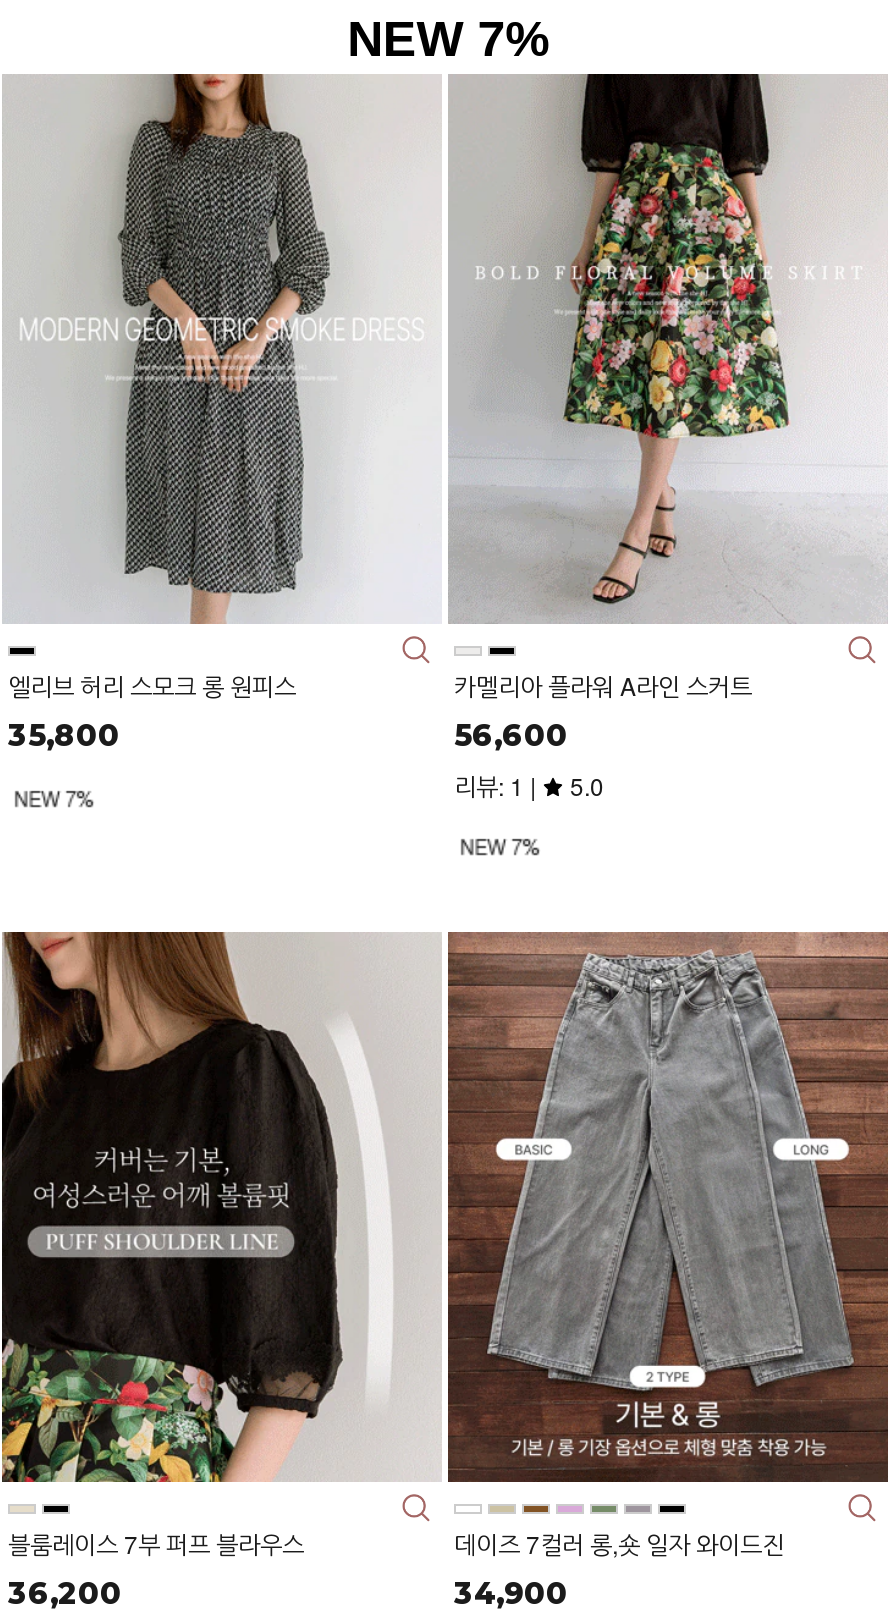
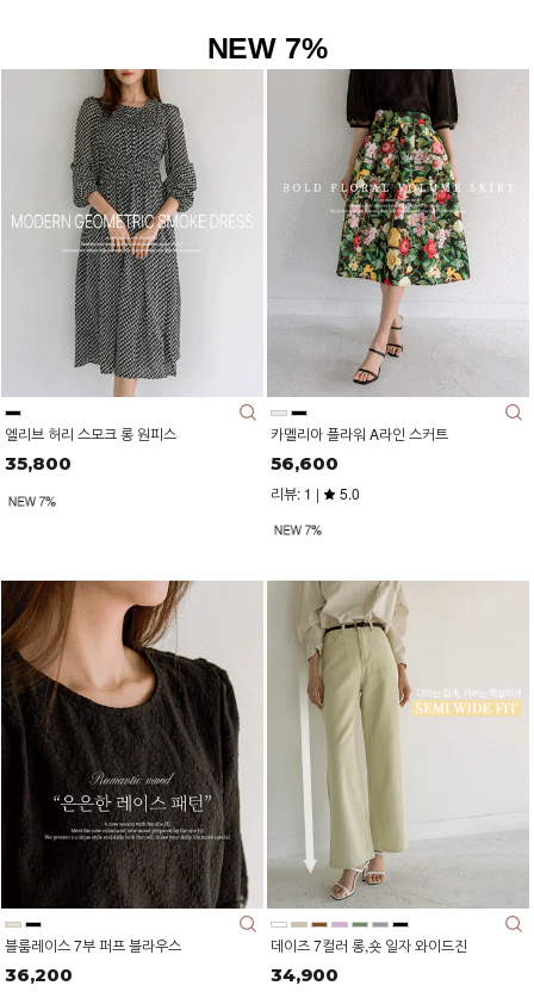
[6,930,416,1484] [image] -> [4,579,249,910] [image]
[448,932,890,1482] [image] -> [268,581,529,907] [image]

